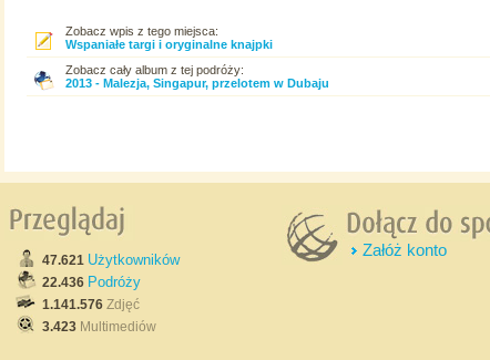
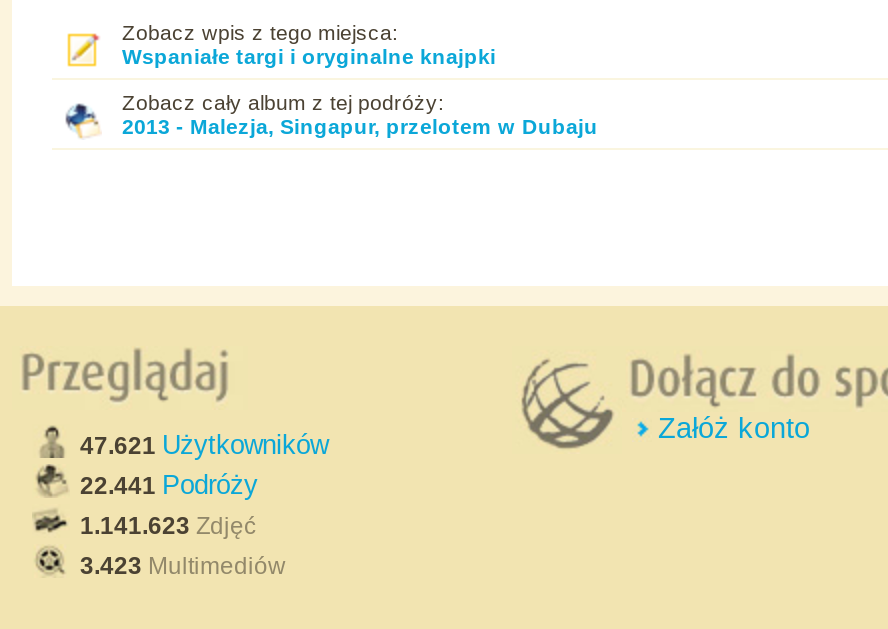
[42,274,141,290] 22.436 Podróży -> [80,470,258,500] 22.441 Podróży
[42,297,140,312] 1.141.576 Zdjęć -> [80,512,256,540] 1.141.623 Zdjęć

